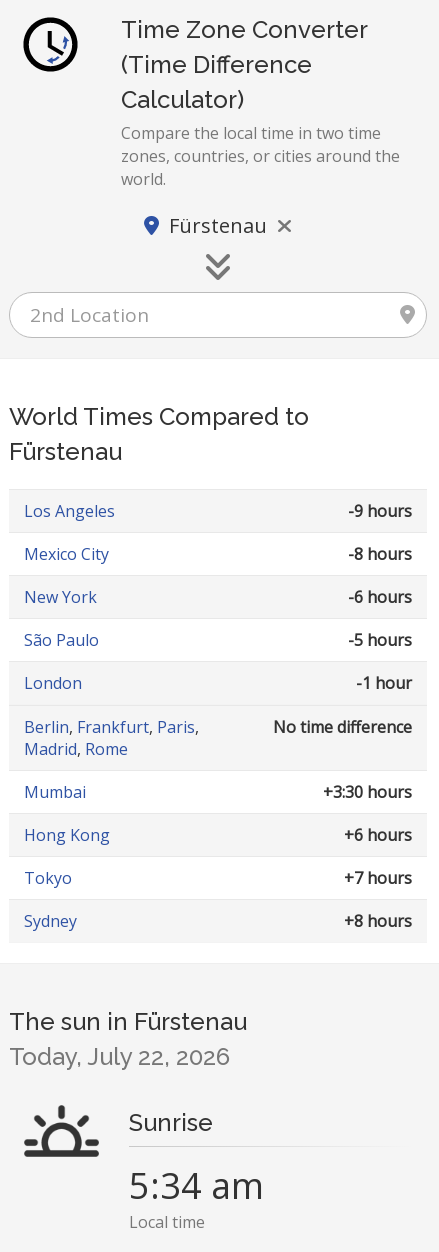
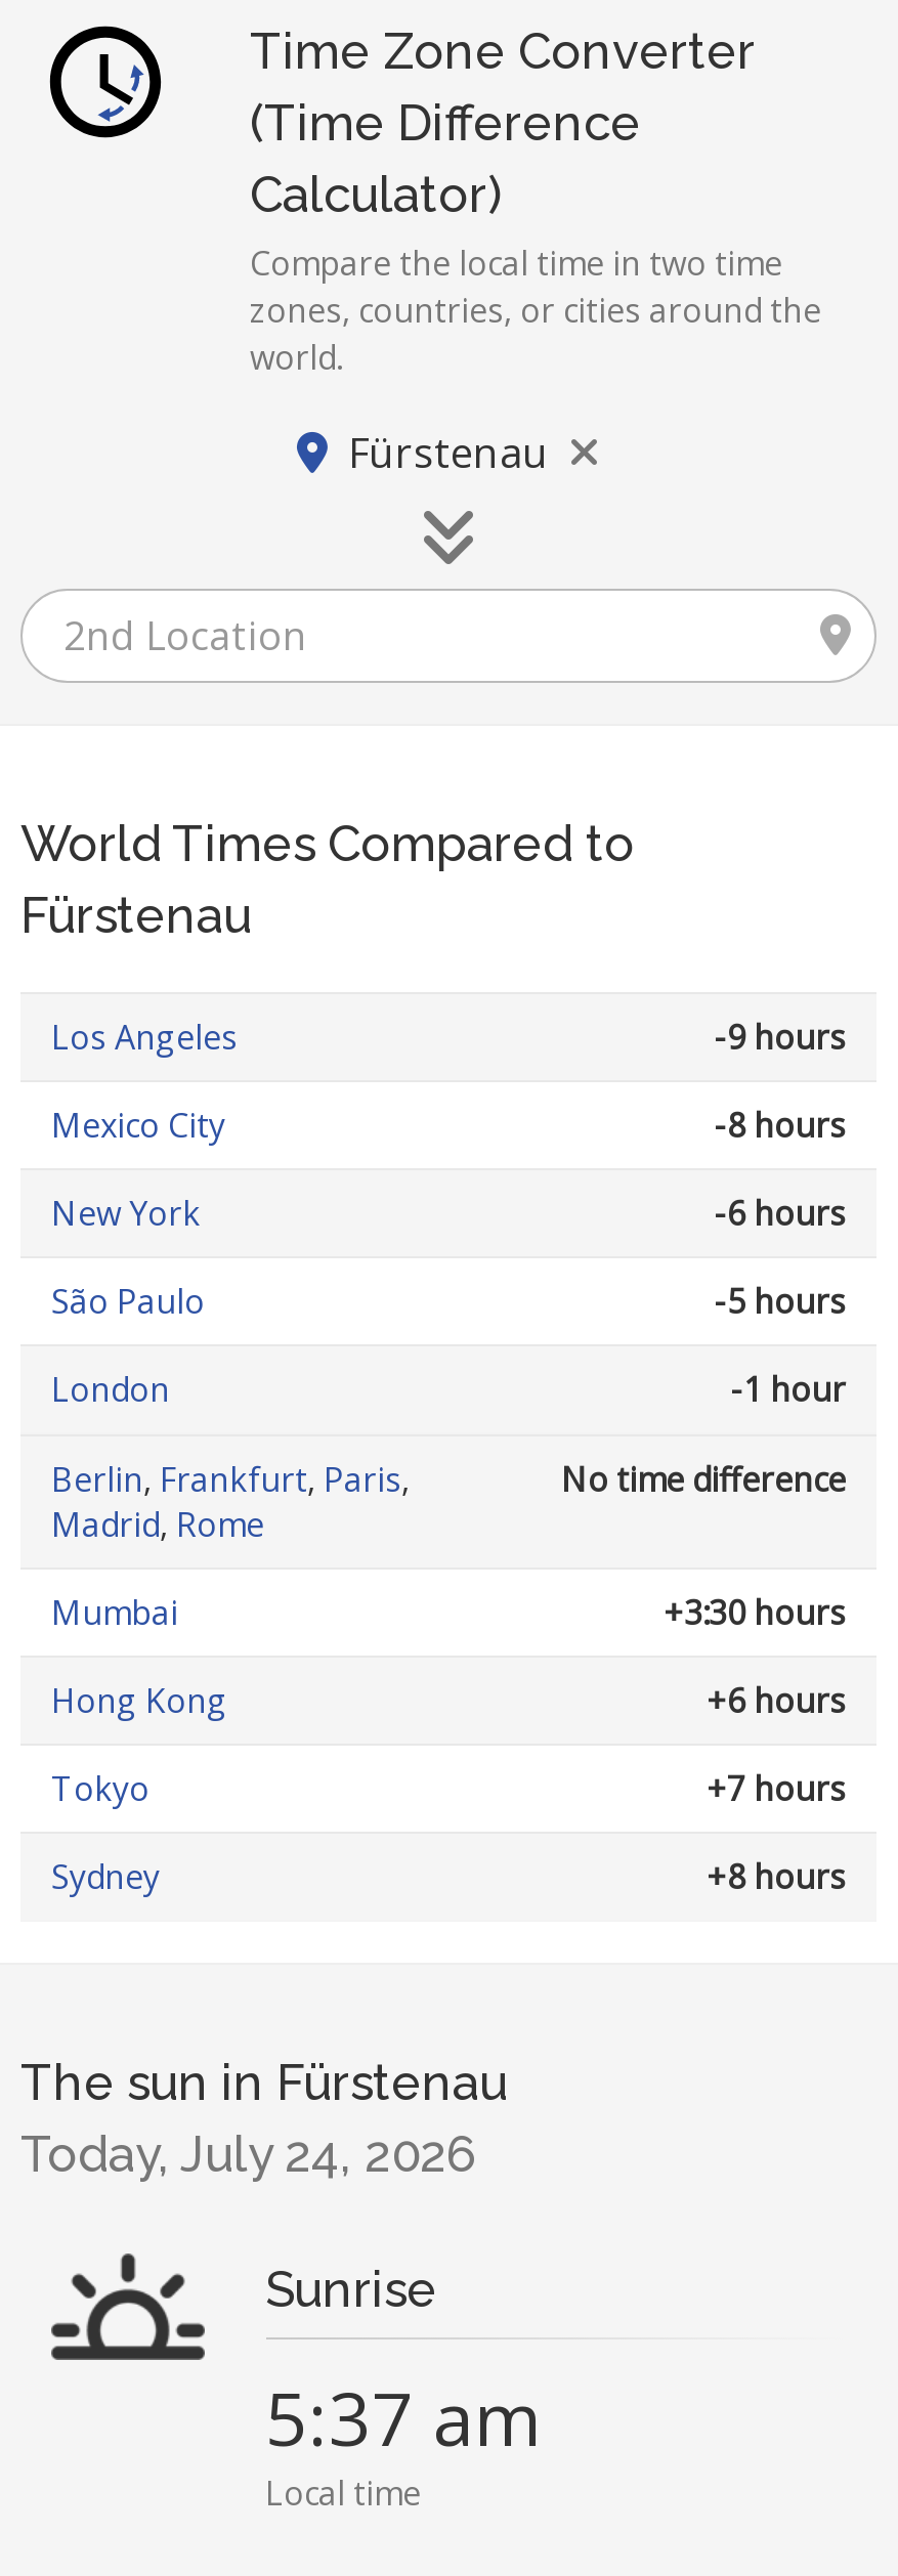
[9,1042,230,1071] Today, July 22, 2026 -> [20,2125,475,2184] Today, July 24, 2026
[128,1161,263,1210] 5:34 am -> [265,2369,542,2469] 5:37 am

